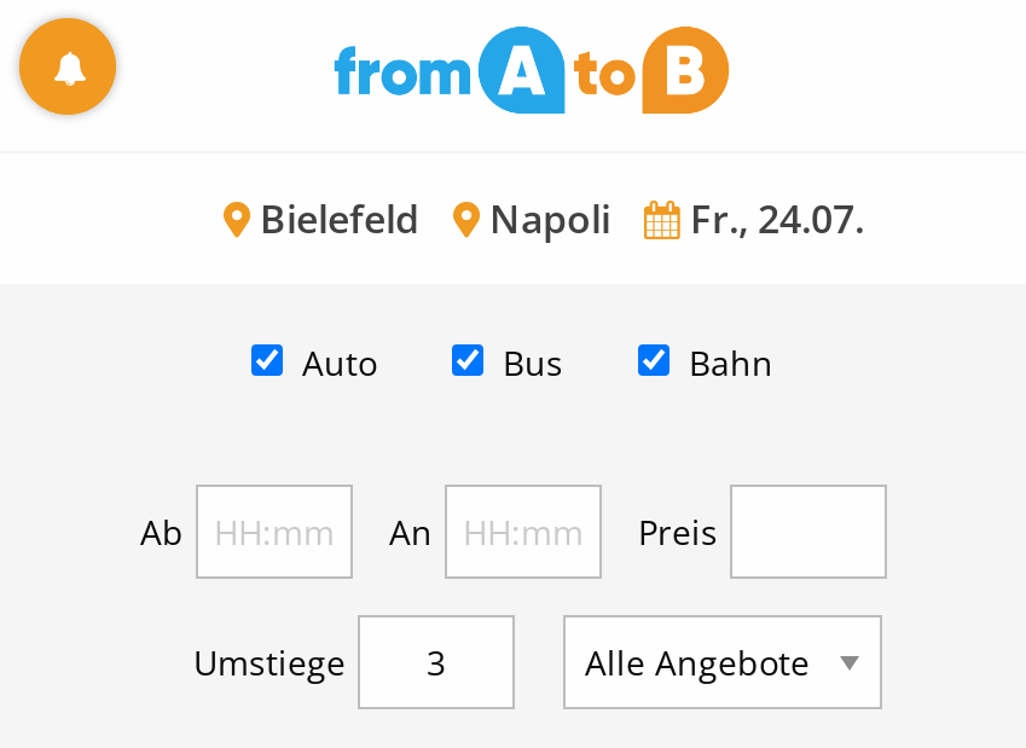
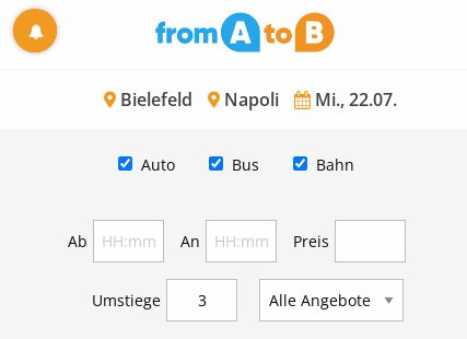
[250,191,864,244] Bielefeld Napoli Fr., 24.07. -> [116,87,397,111] Bielefeld Napoli Mi., 22.07.

